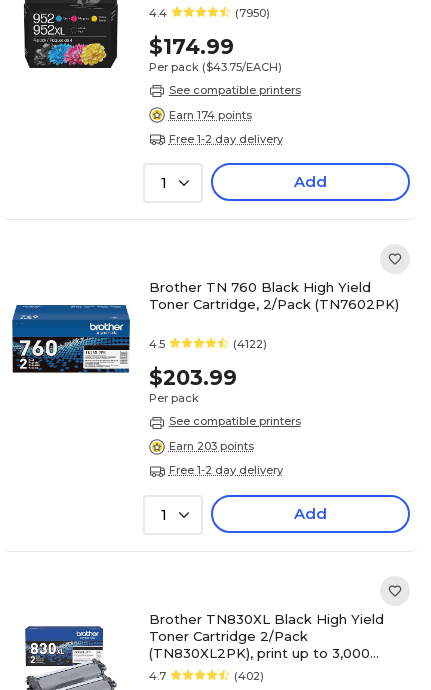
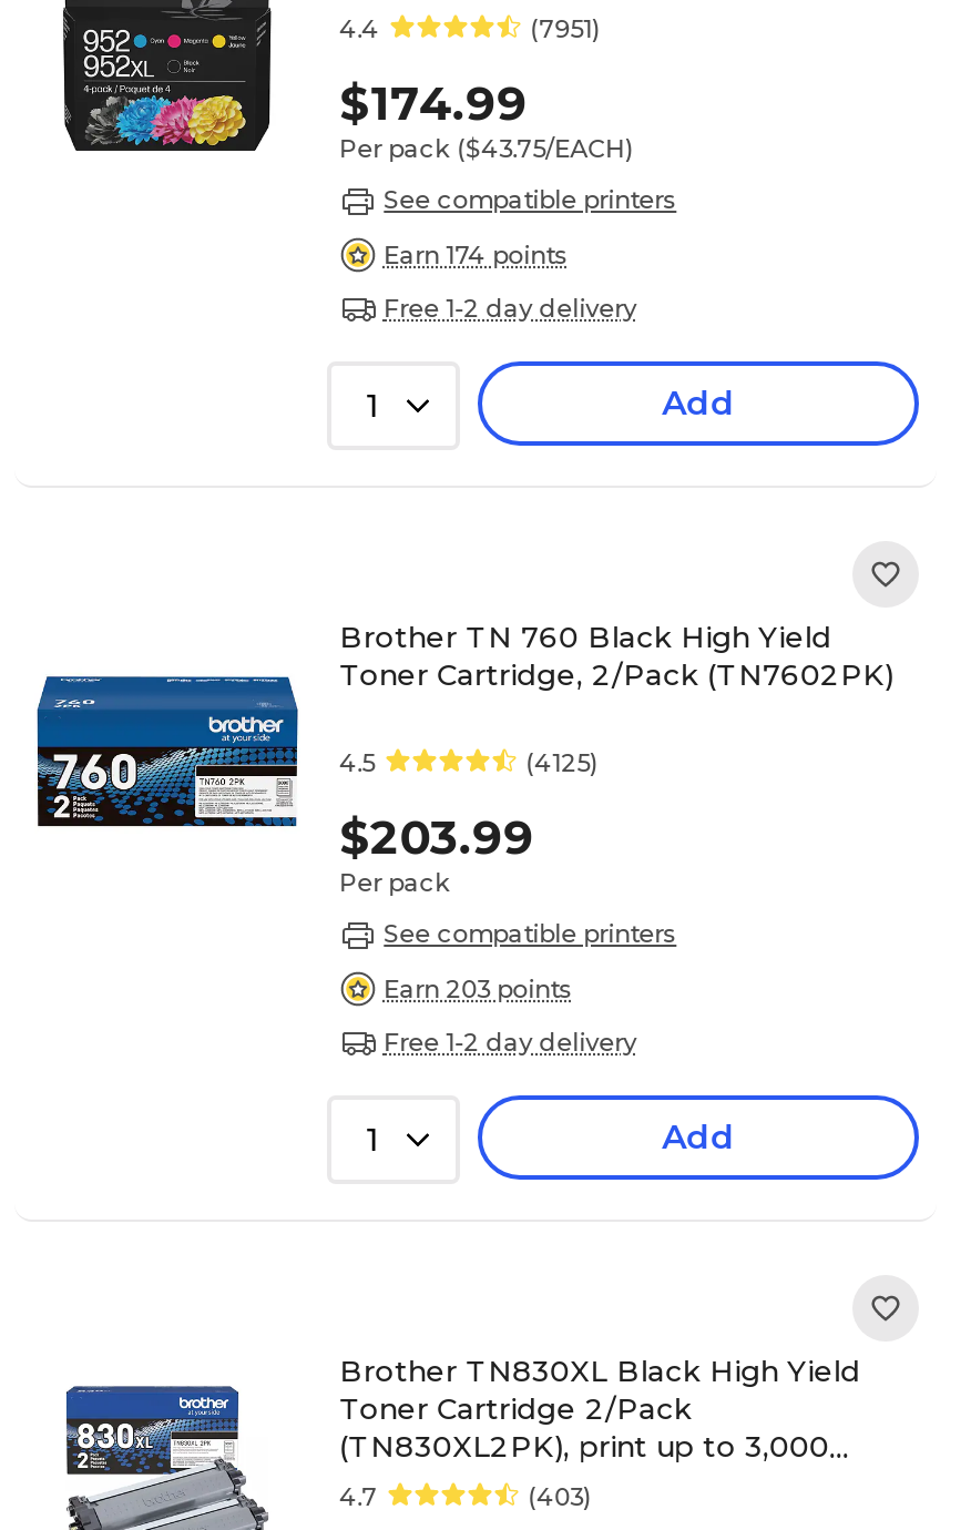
[235,6,270,20] (7950) -> [530,14,601,45] (7951)
[233,337,267,351] (4122) -> [526,748,599,779] (4125)
[234,668,264,682] (402) -> [528,1482,592,1513] (403)

